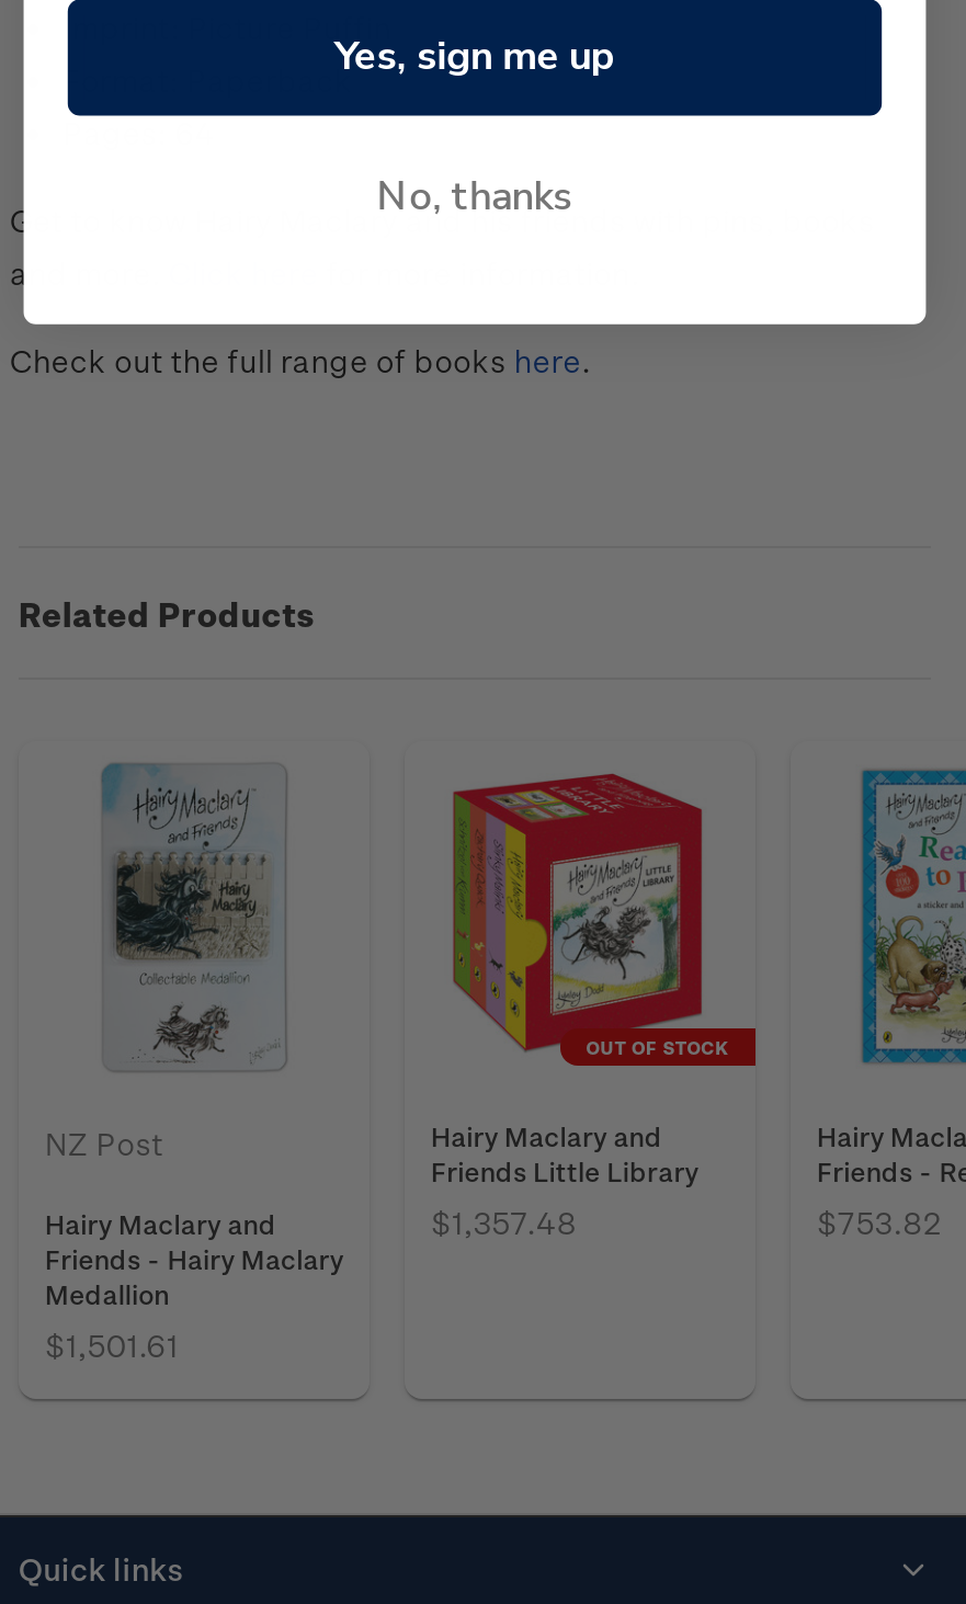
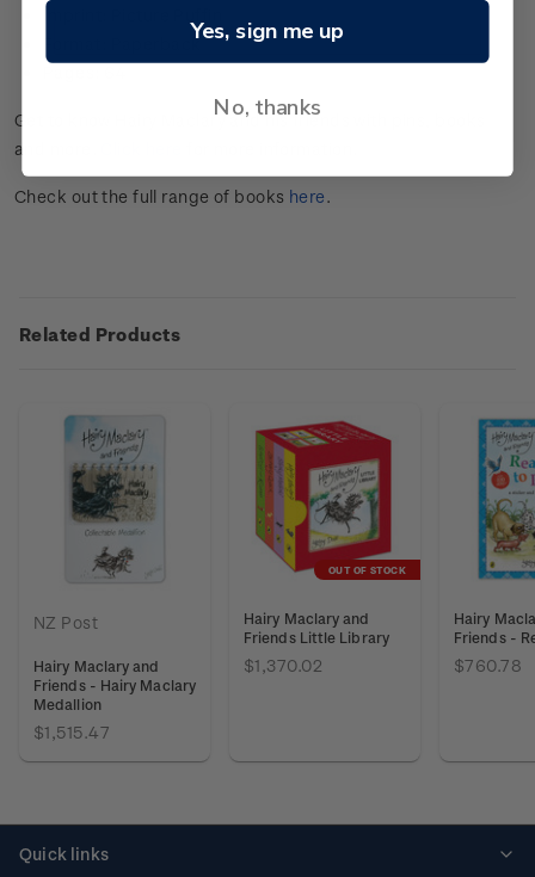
[431,1205,578,1242] $1,357.48 -> [244,656,322,676] $1,370.02
[817,1205,942,1242] $753.82 -> [454,656,522,676] $760.78
[45,1327,179,1365] $1,501.61 -> [33,722,110,743] $1,515.47

